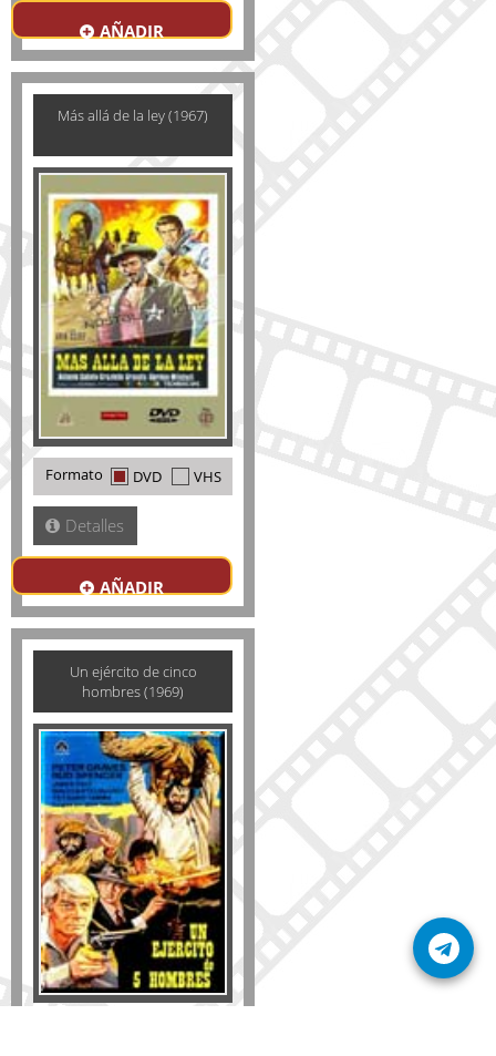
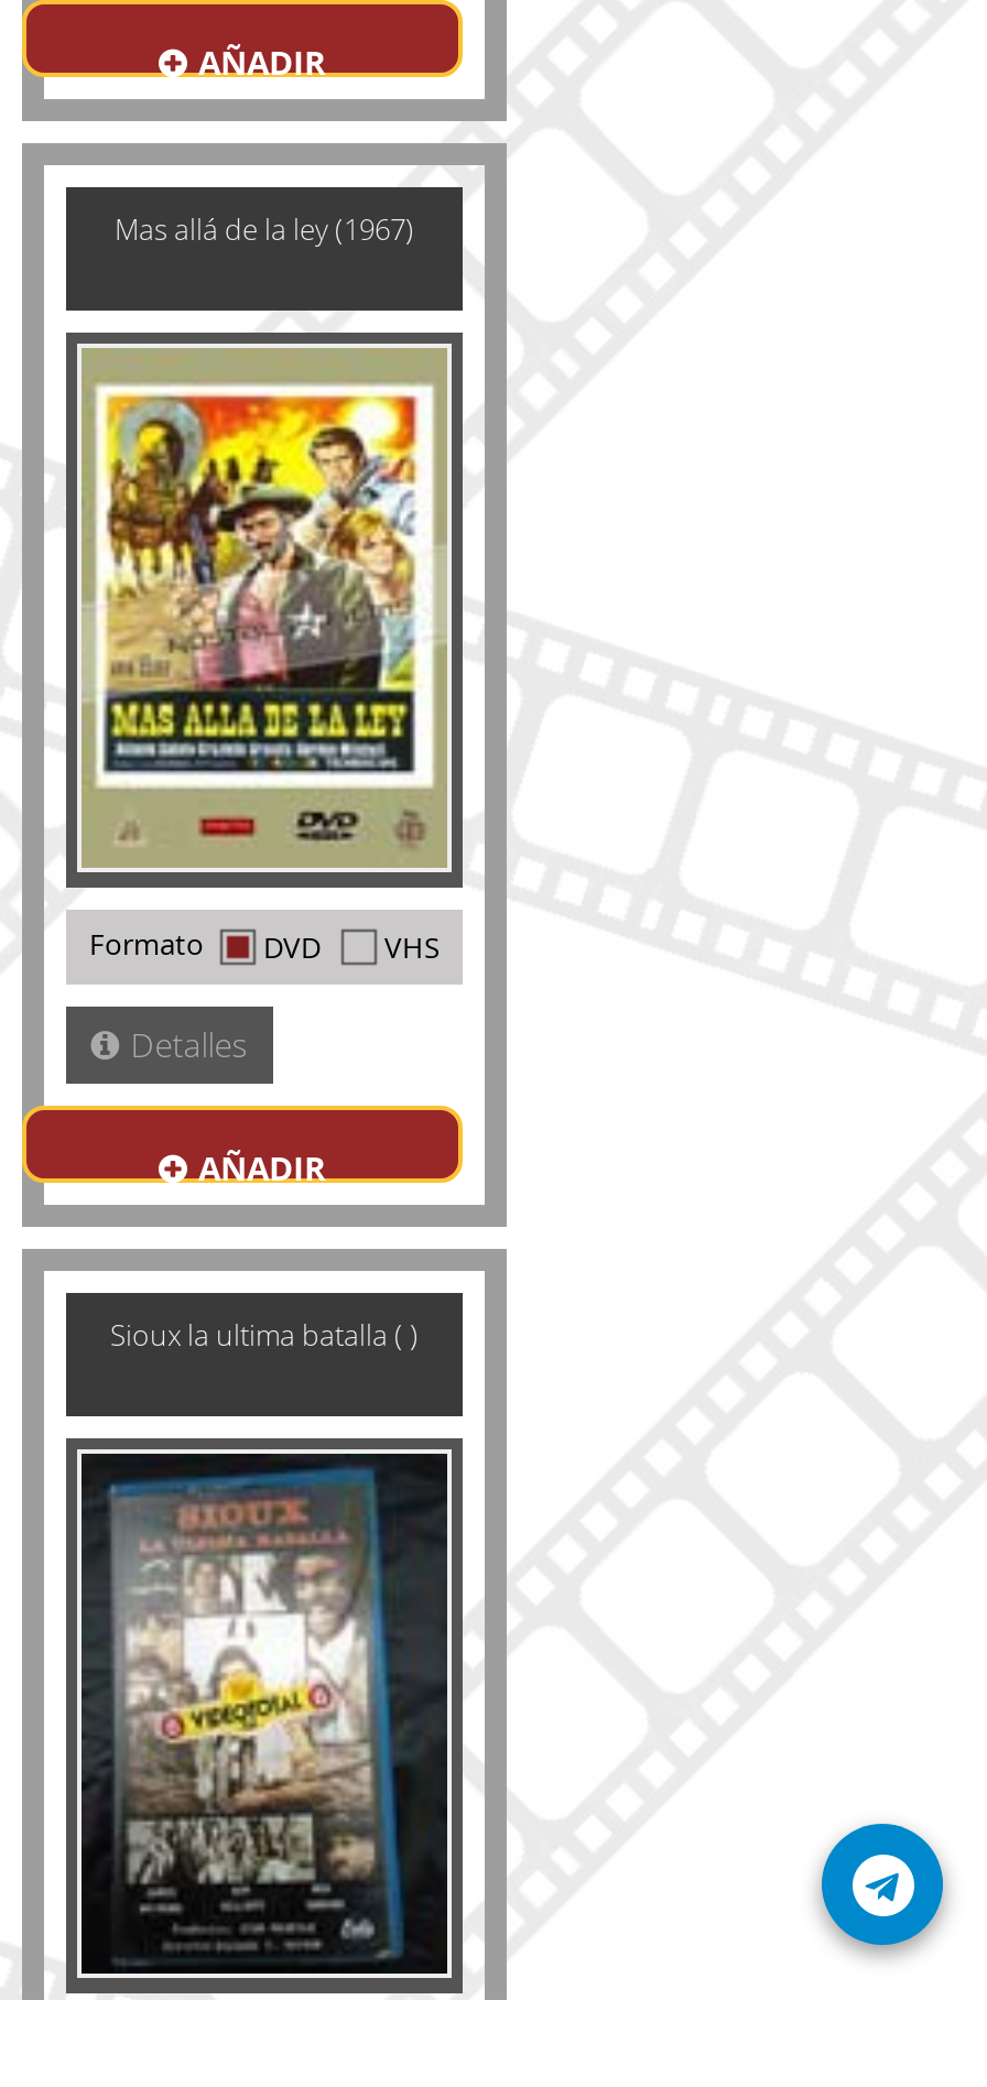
[58,105,208,125] Más allá de la ley (1967) -> [115,209,414,249] Mas allá de la ley (1967)
[69,661,197,701] Un ejército de cinco | hombres (1969) -> [110,1315,419,1354] Sioux la ultima batalla ( )
[40,730,225,990] [image] -> [79,1454,447,1965] [image]

